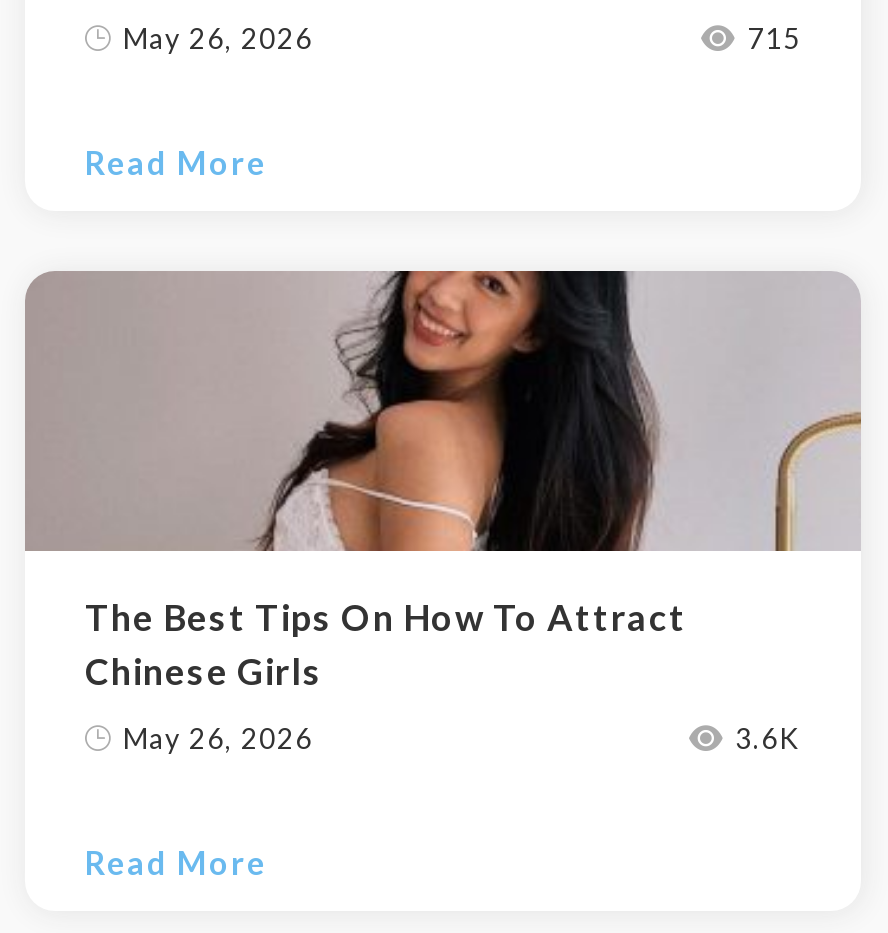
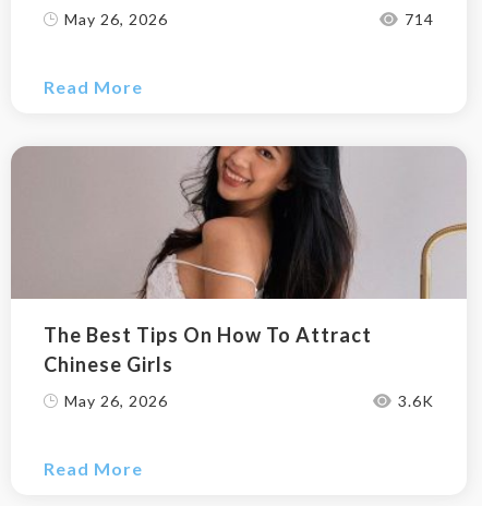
[747,21,801,55] 715 -> [405,10,434,28] 714

